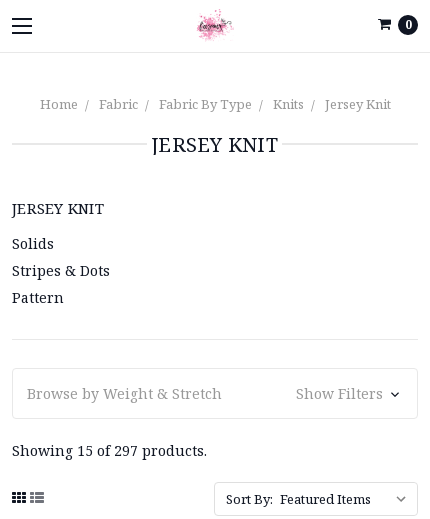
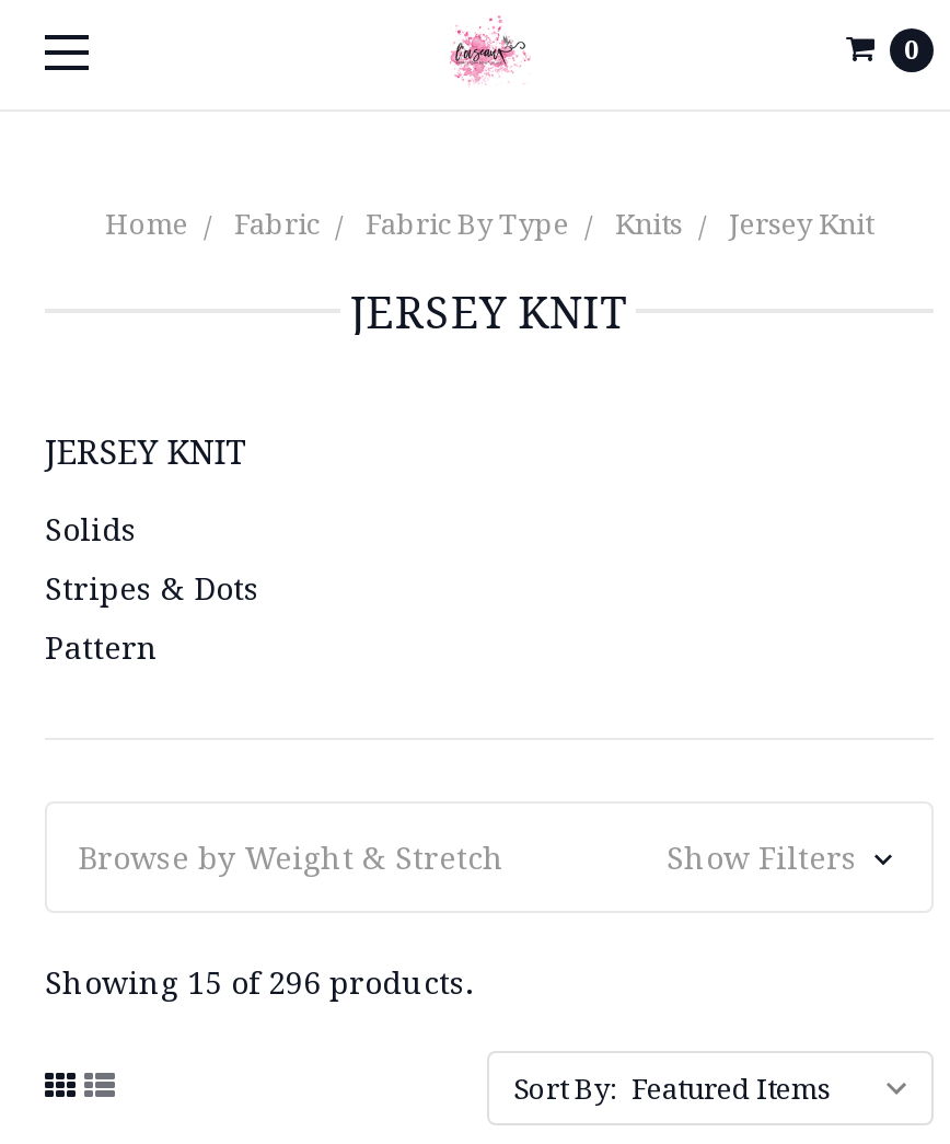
[12,441,207,460] Showing 15 of 297 products. -> [45,961,472,1003] Showing 15 of 296 products.

